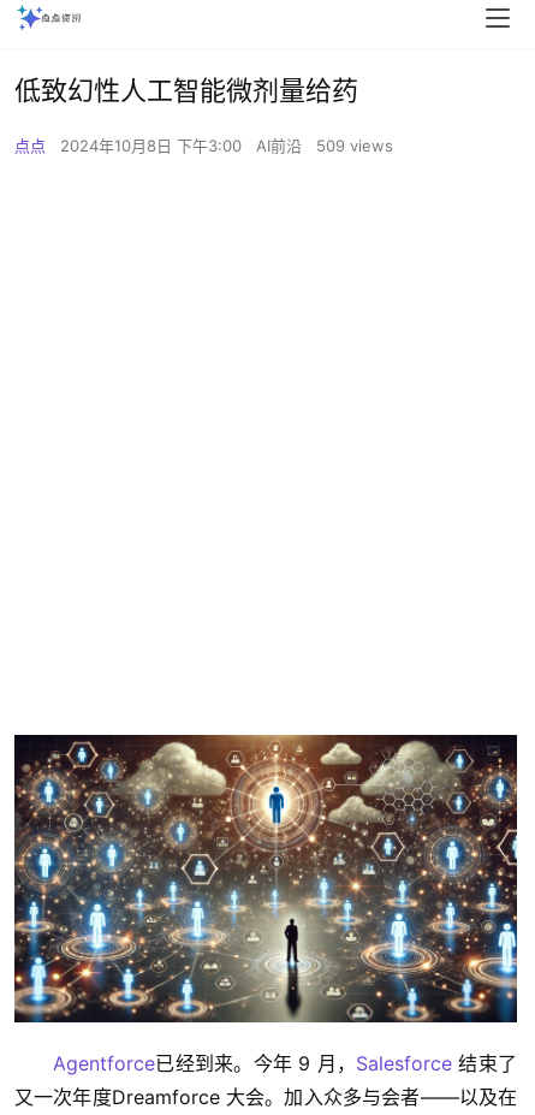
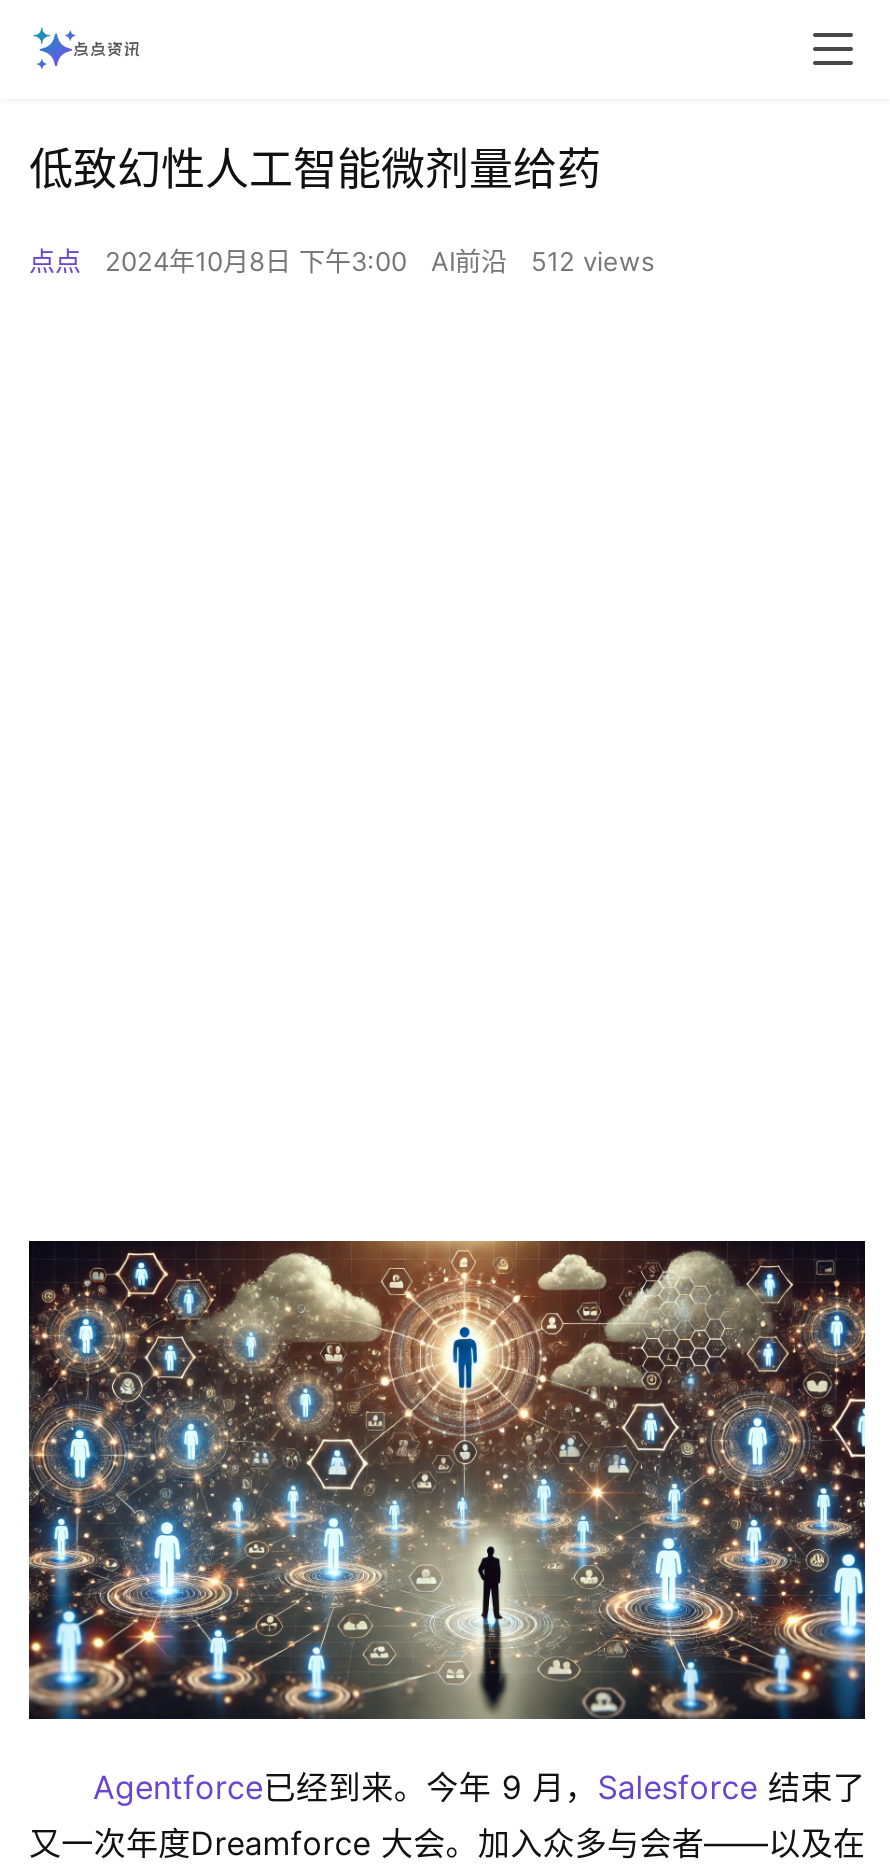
[14,136,393,155] 点点 2024年10月8日 下午3:00 AI前沿 509 views -> [29,245,655,277] 点点 2024年10月8日 下午3:00 AI前沿 512 views

